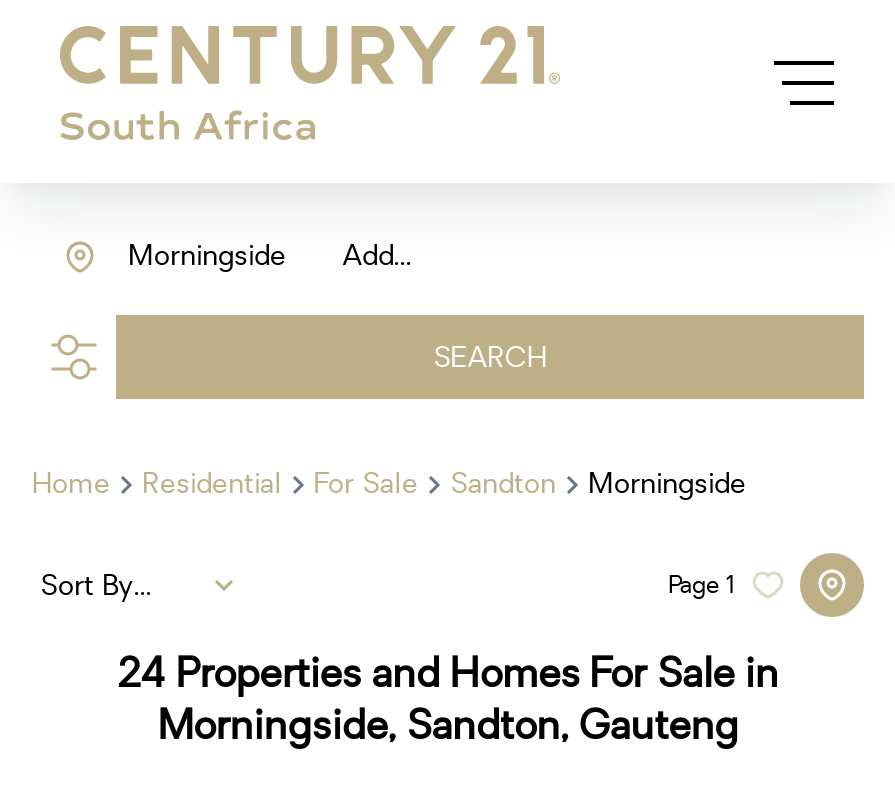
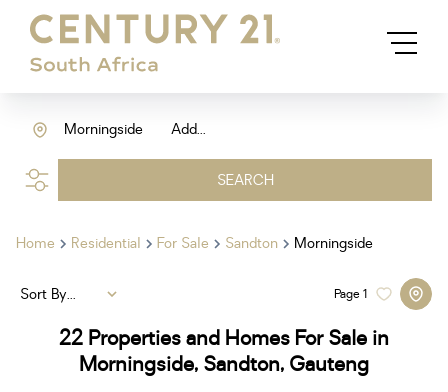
[117,647,779,701] 24 Properties and Homes For Sale in -> [59,325,389,352] 22 Properties and Homes For Sale in

